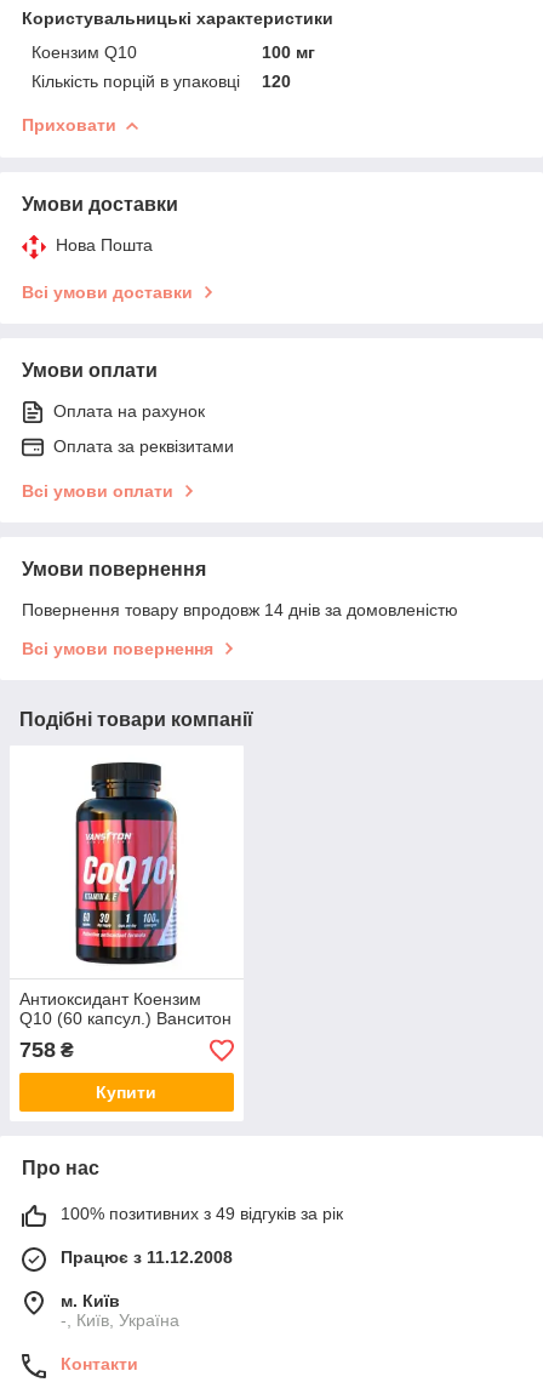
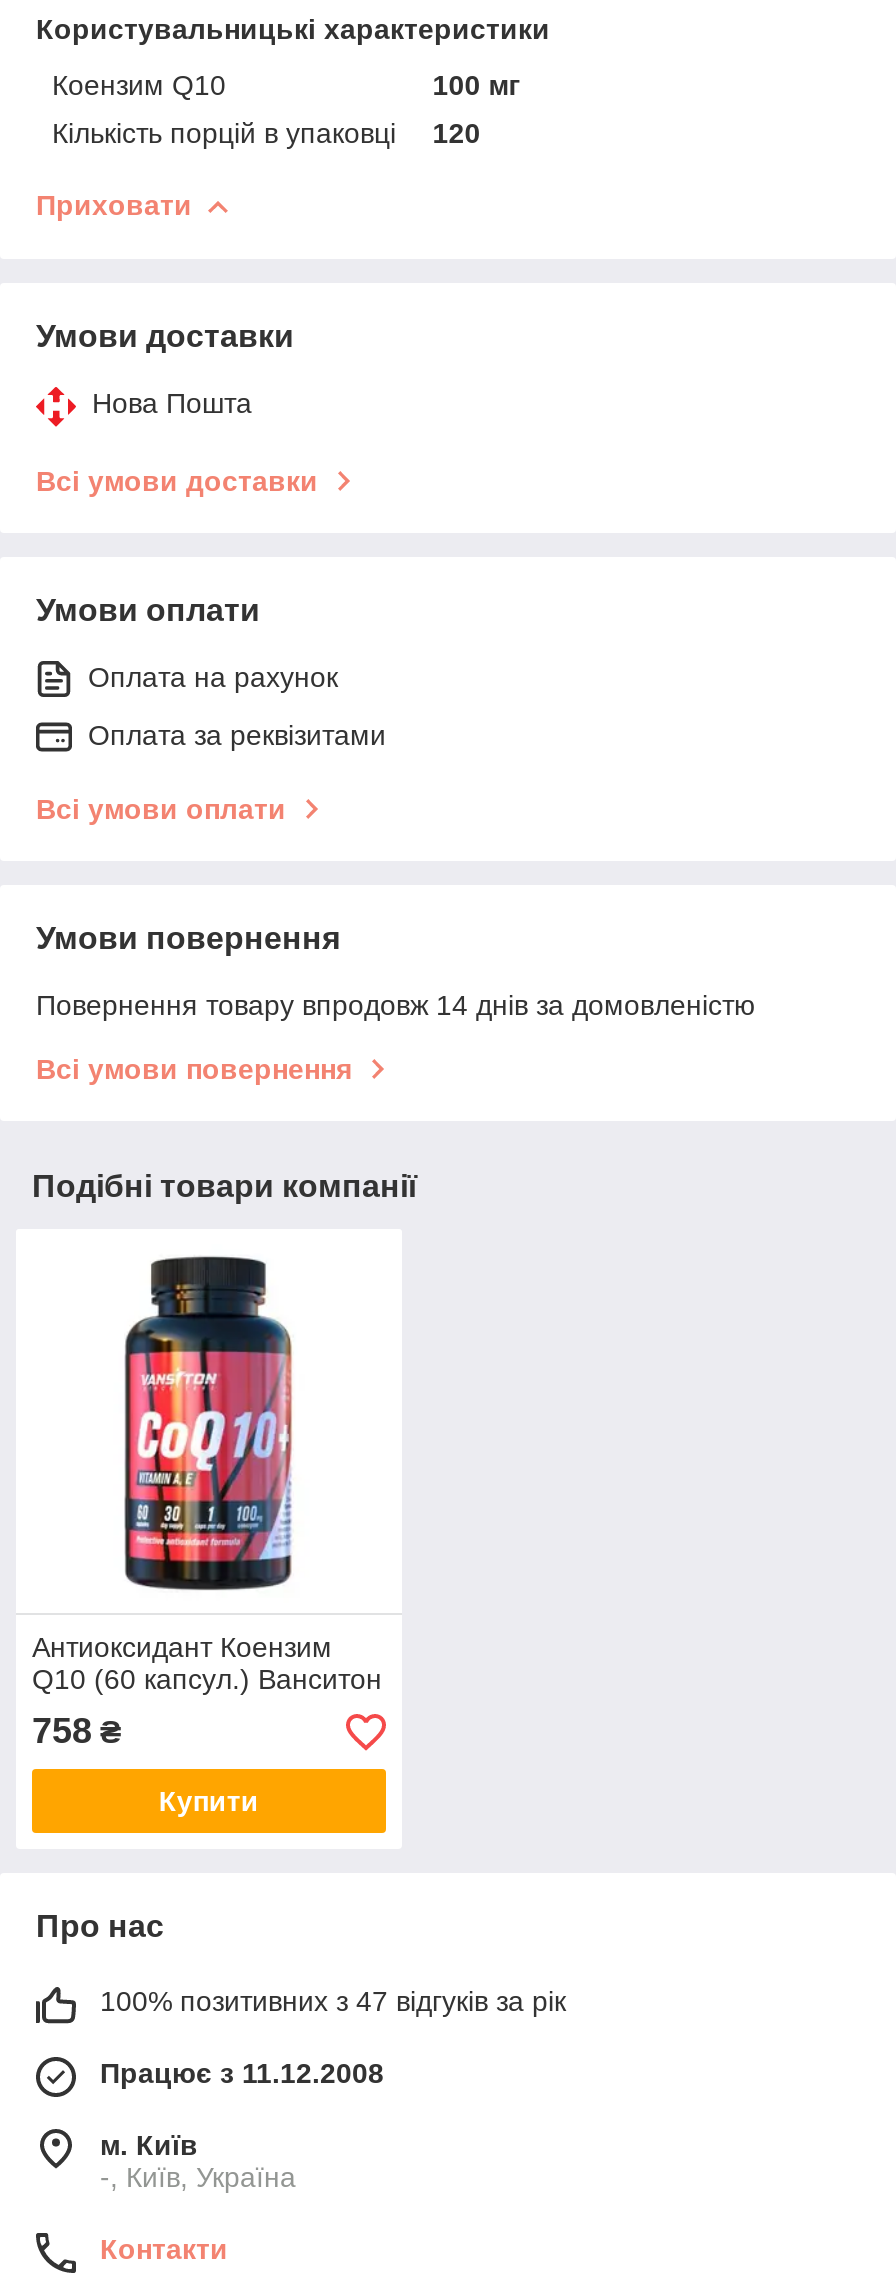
[61,1204,343,1224] 100% позитивних з 49 відгуків за рік -> [100,1986,566,2018] 100% позитивних з 47 відгуків за рік

